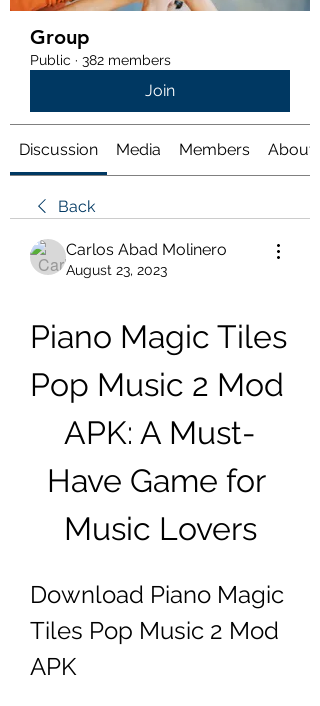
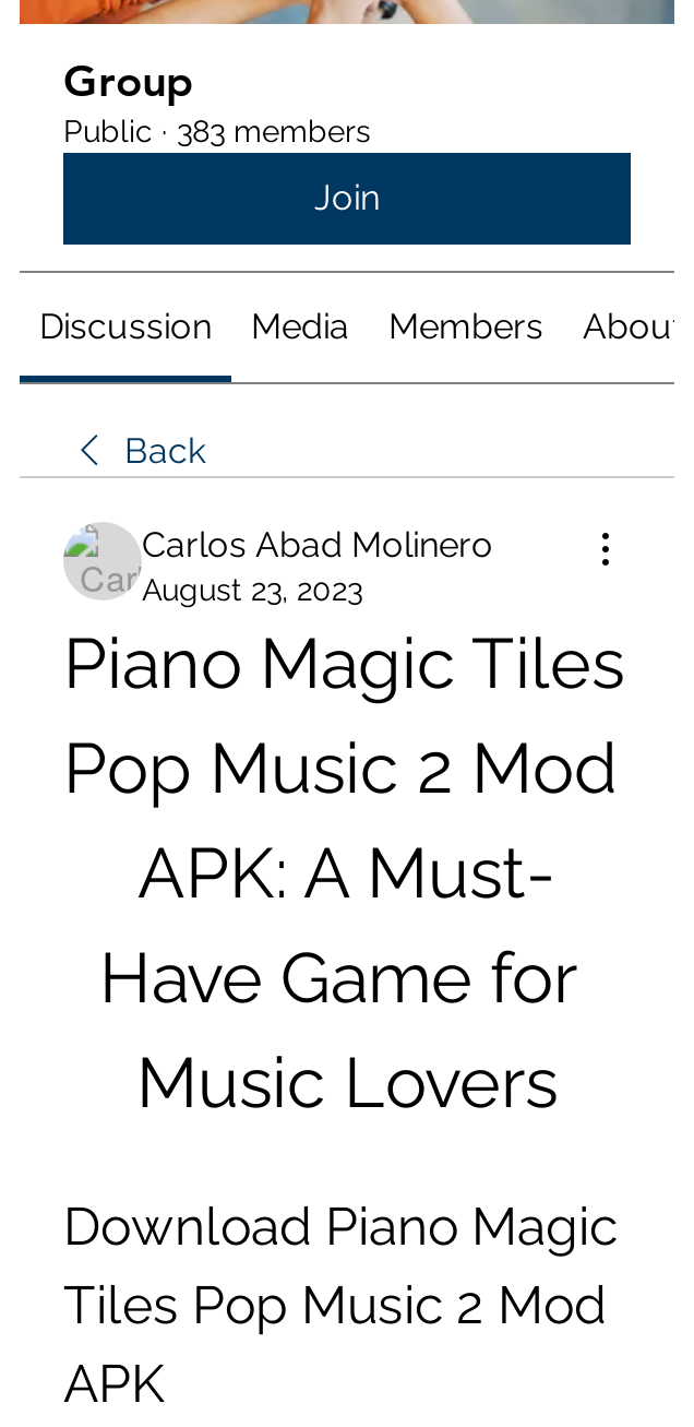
[30,52,171,68] Public · 382 members -> [63,114,371,148] Public · 383 members

